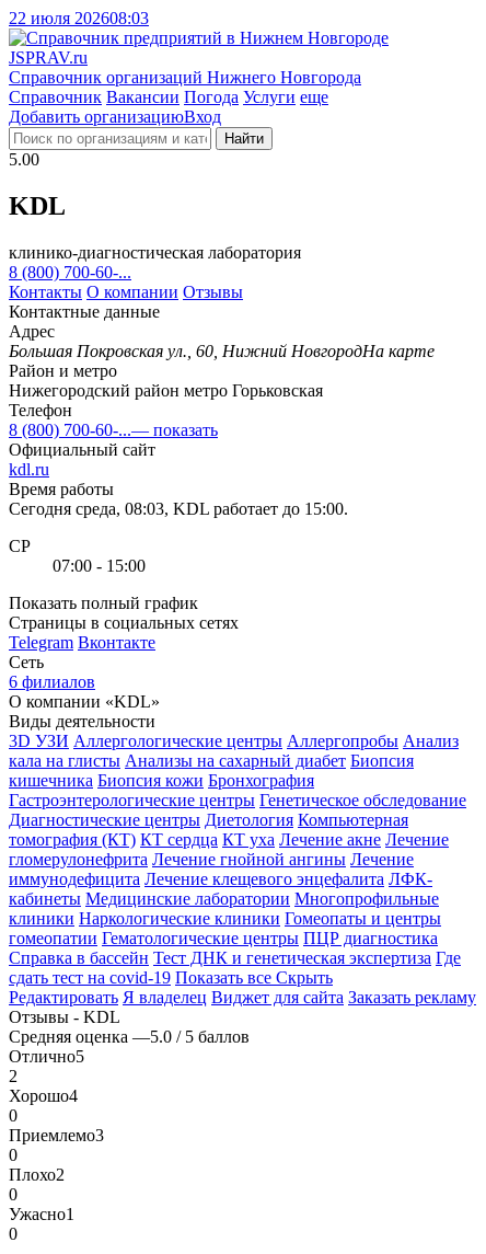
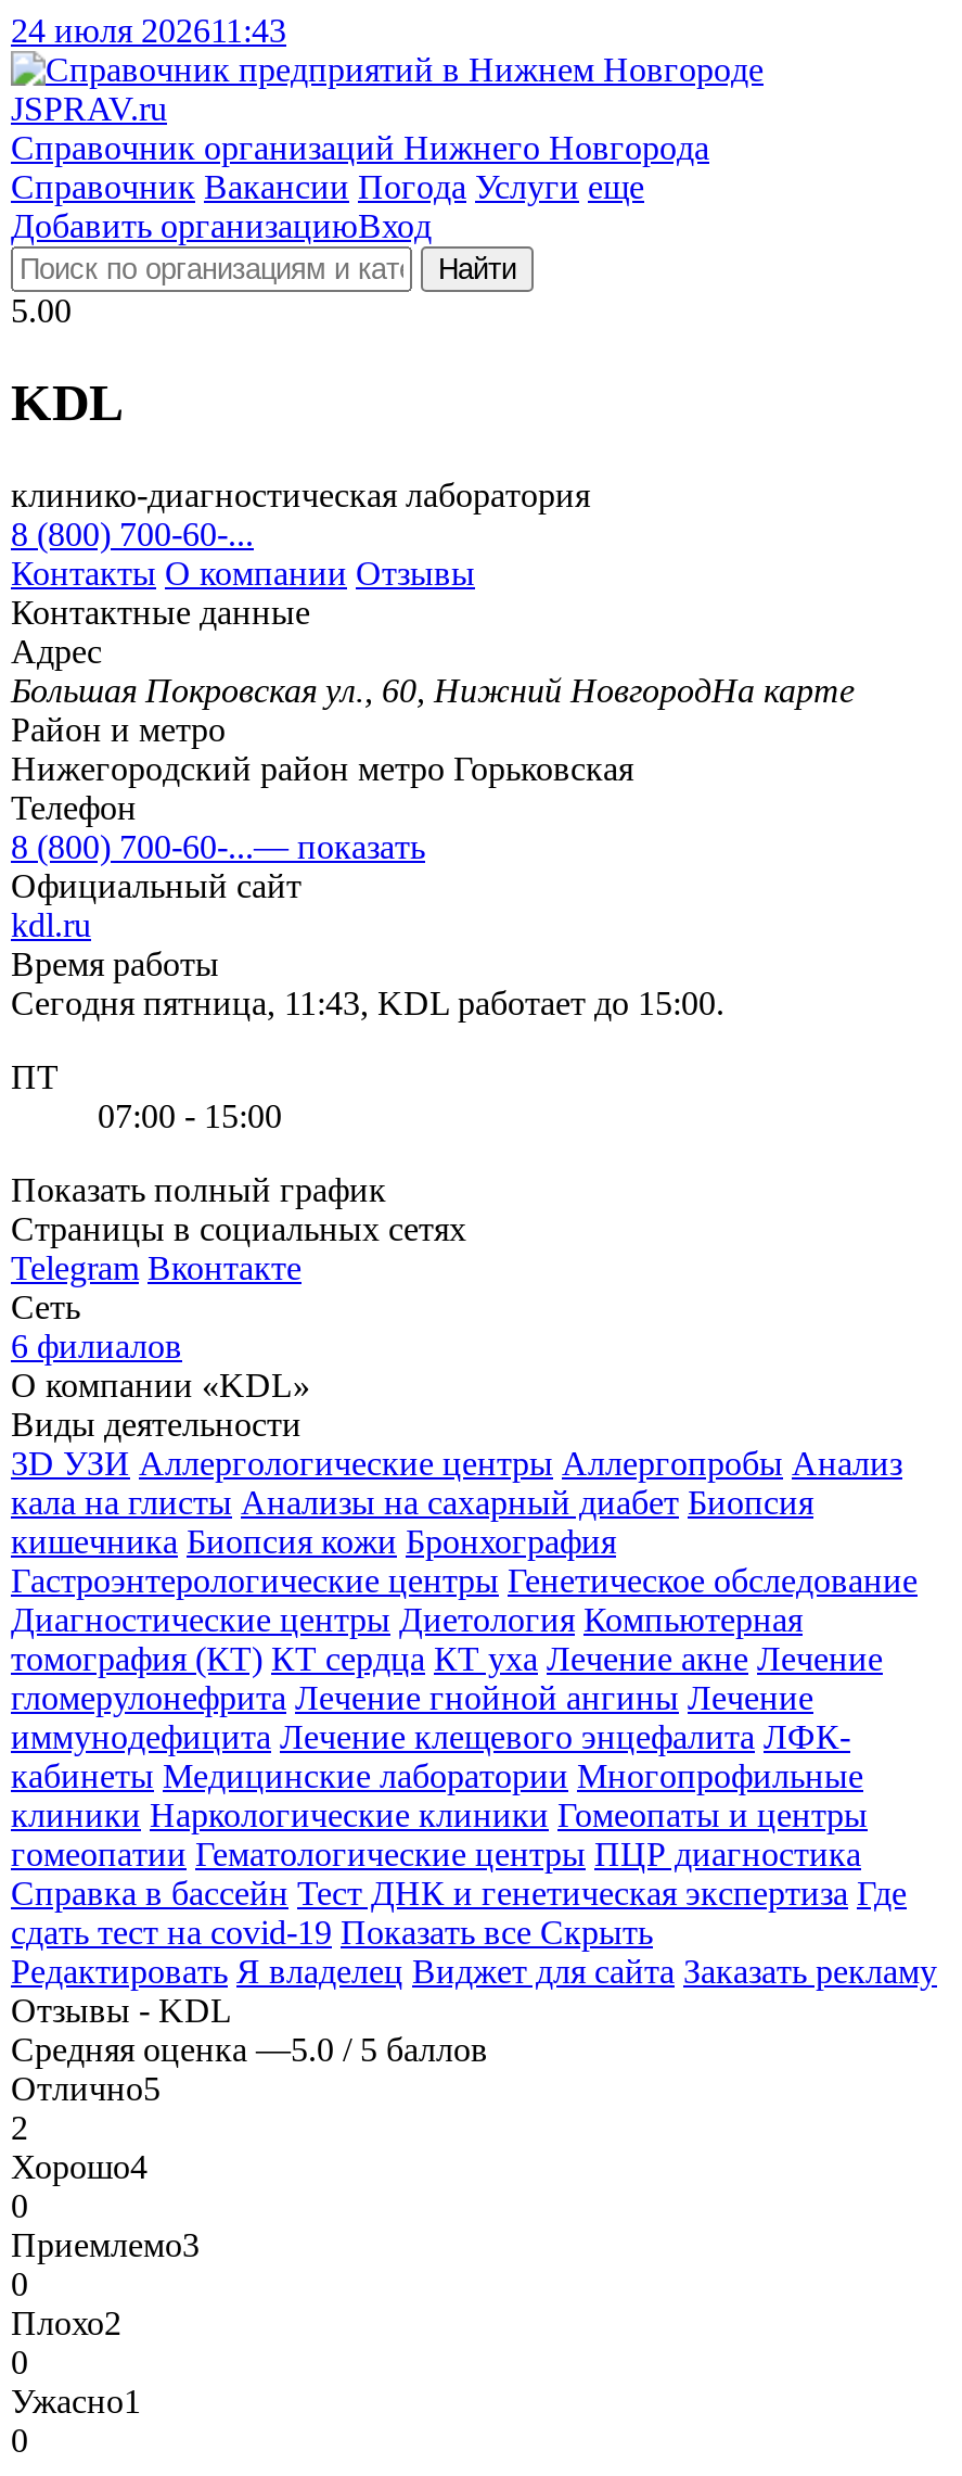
[9,9,149,27] 22 июля 202608:03 -> [11,12,286,49] 24 июля 202611:43
[9,499,348,518] Сегодня среда, 08:03, KDL работает до 15:00. -> [11,984,724,1021] Сегодня пятница, 11:43, KDL работает до 15:00.
[9,536,31,555] СР -> [11,1058,59,1095] ПТ

